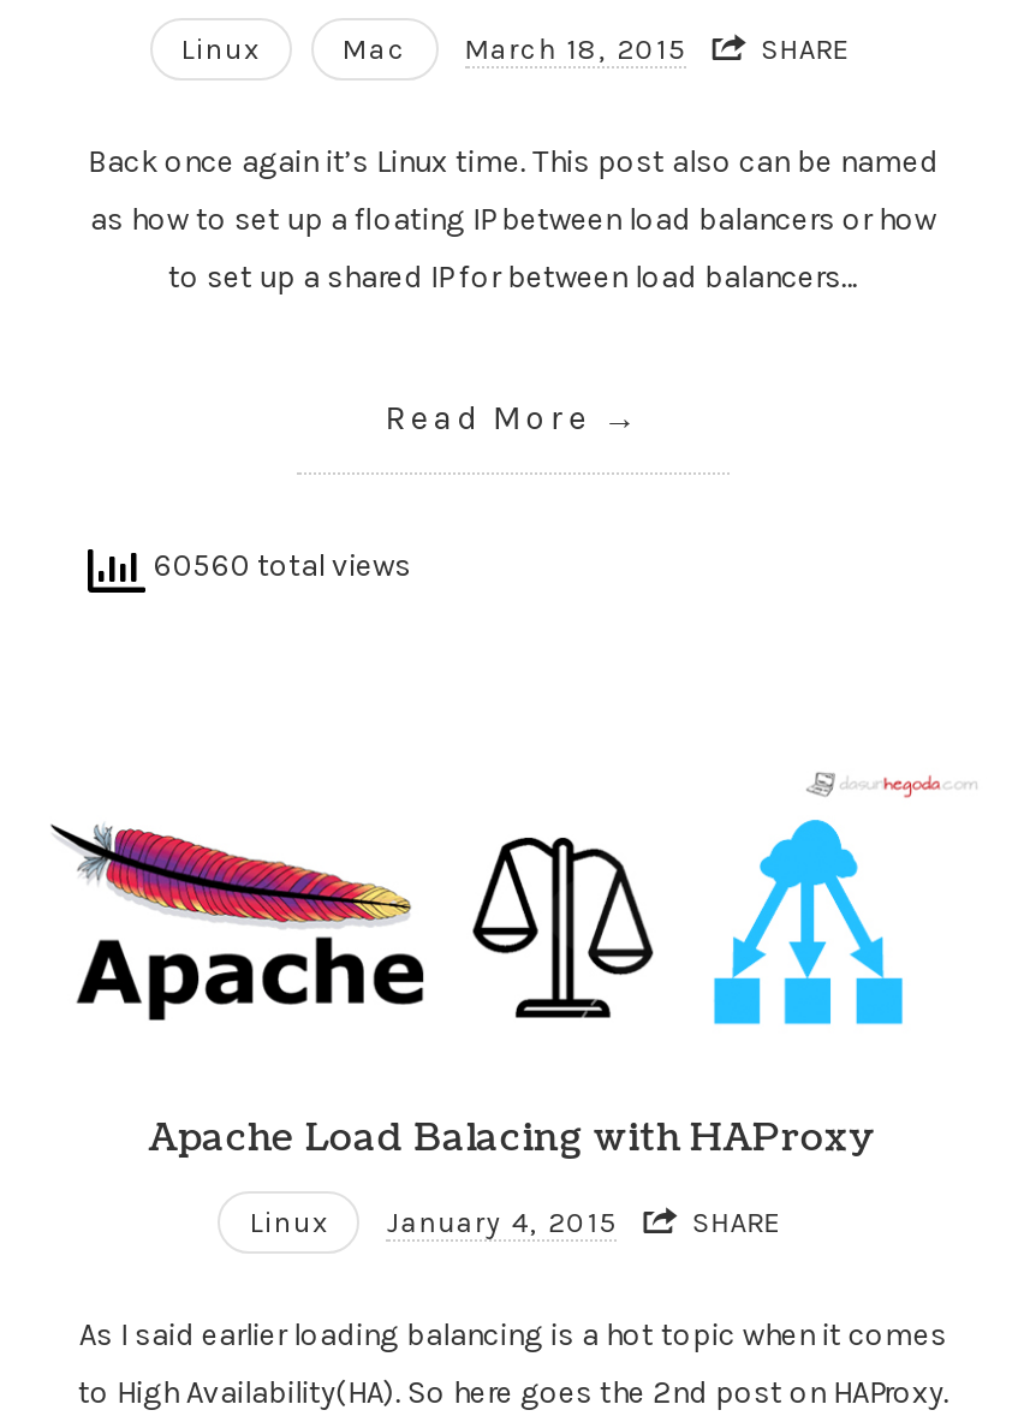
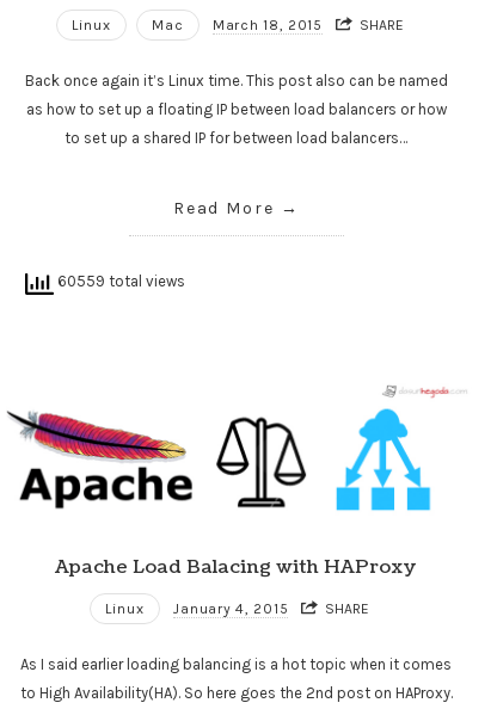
[147,548,411,584] 60560 total views -> [54,273,186,291] 60559 total views

